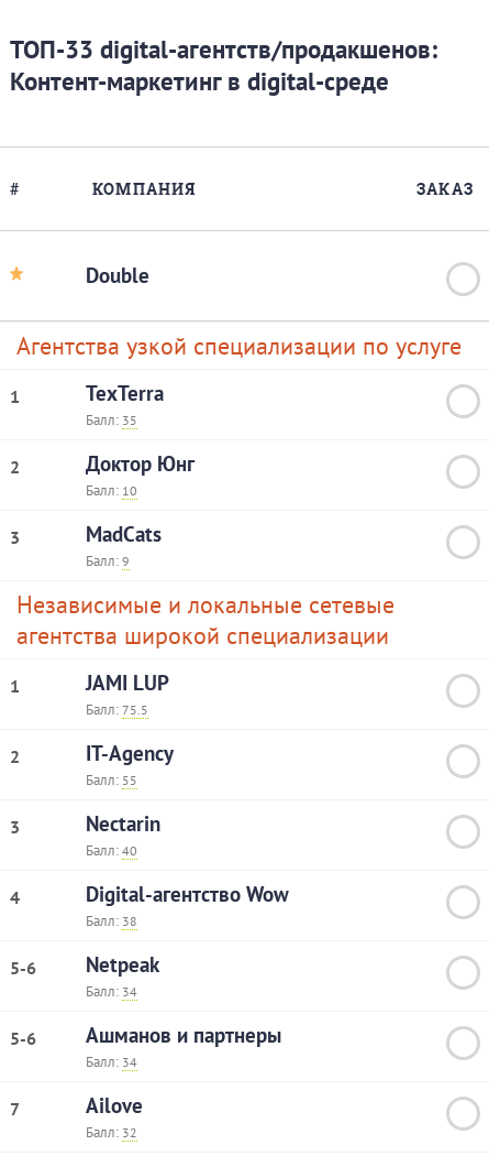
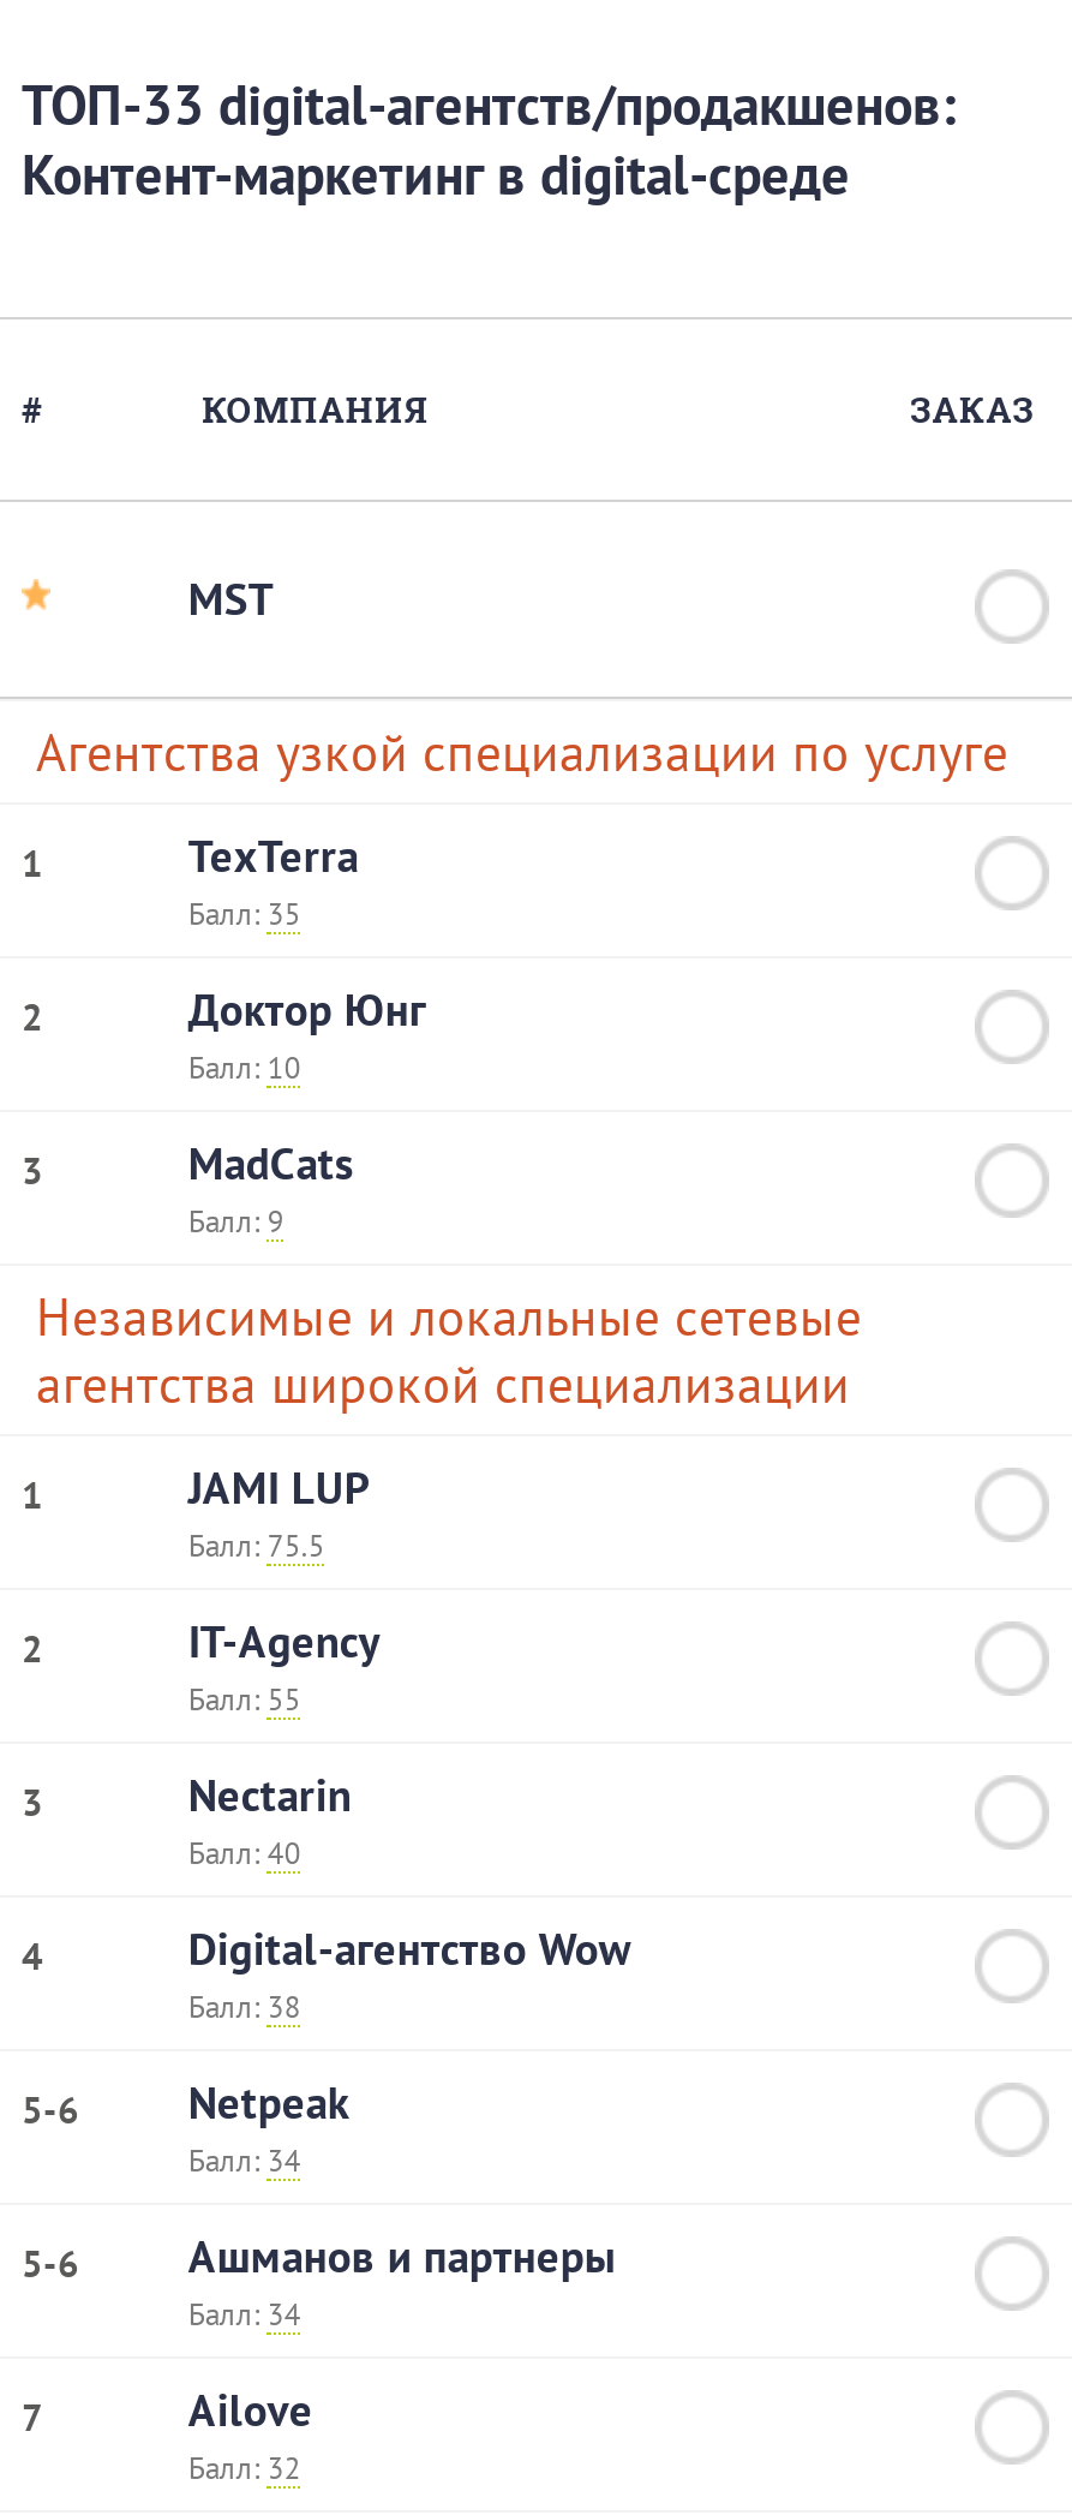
[86,262,150,288] Double -> [188,568,274,626] MST

